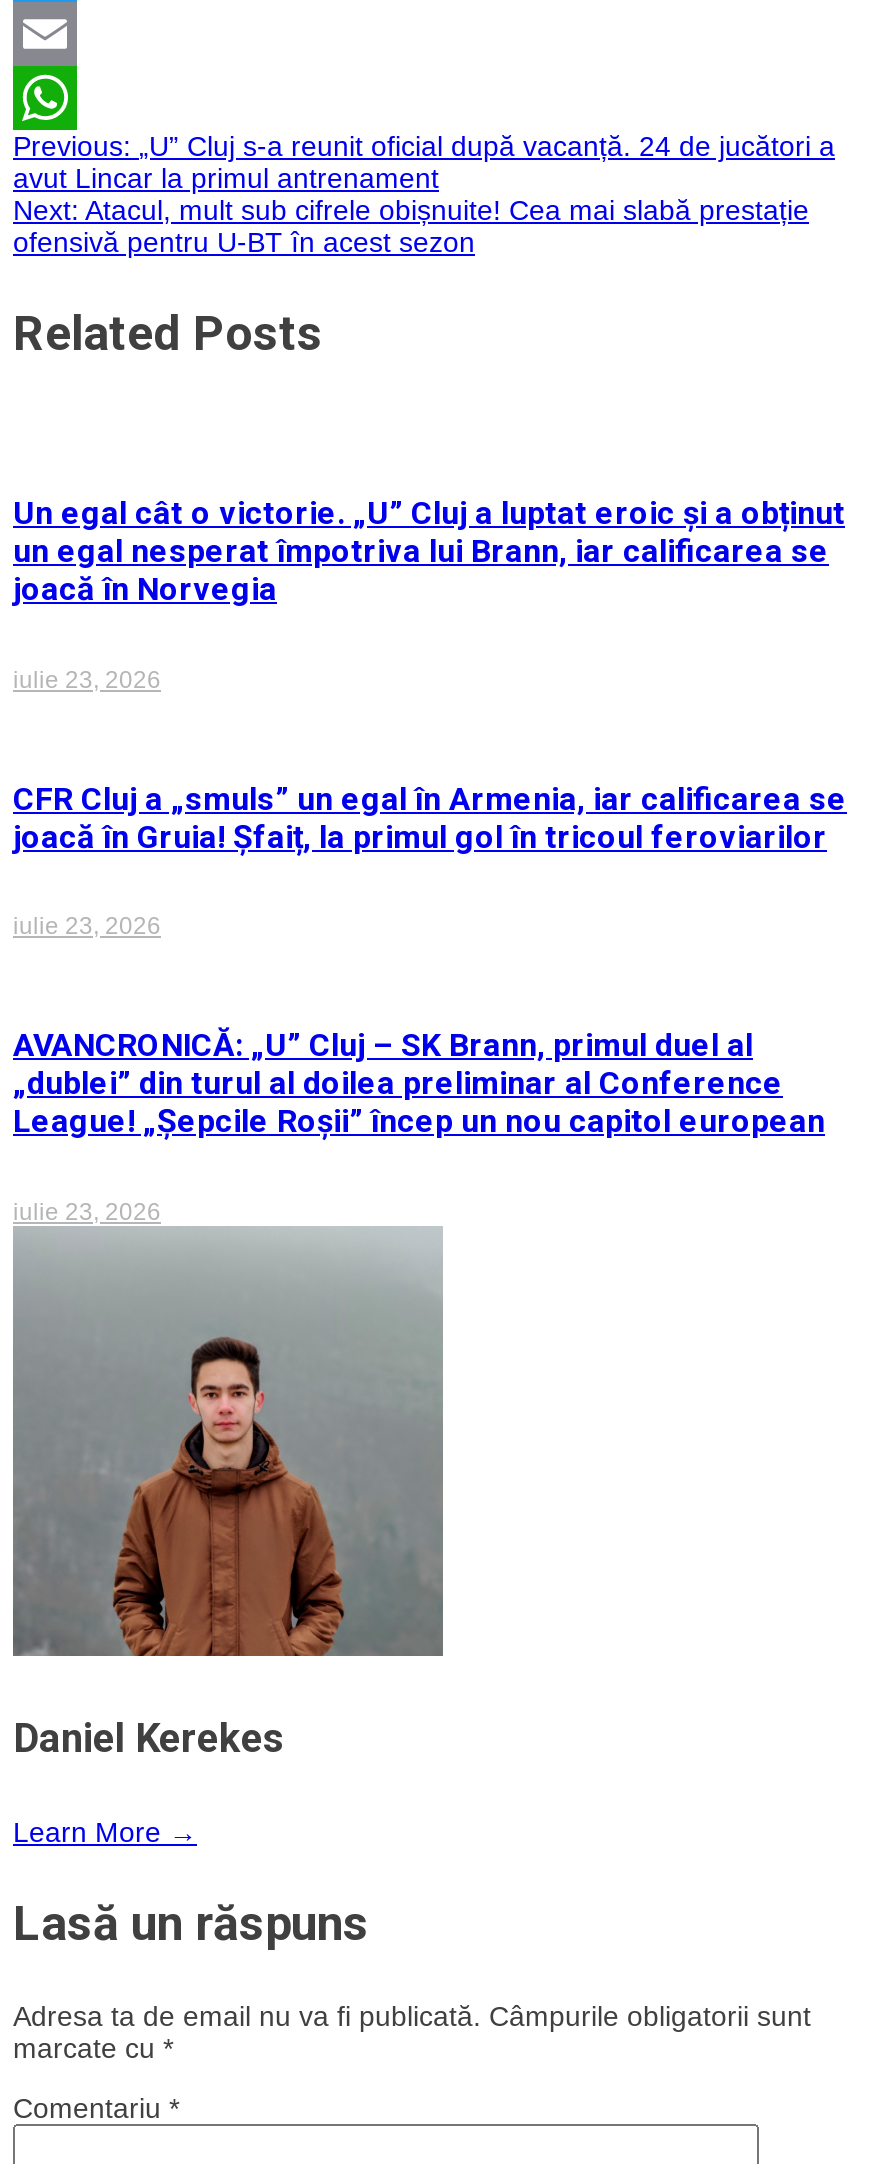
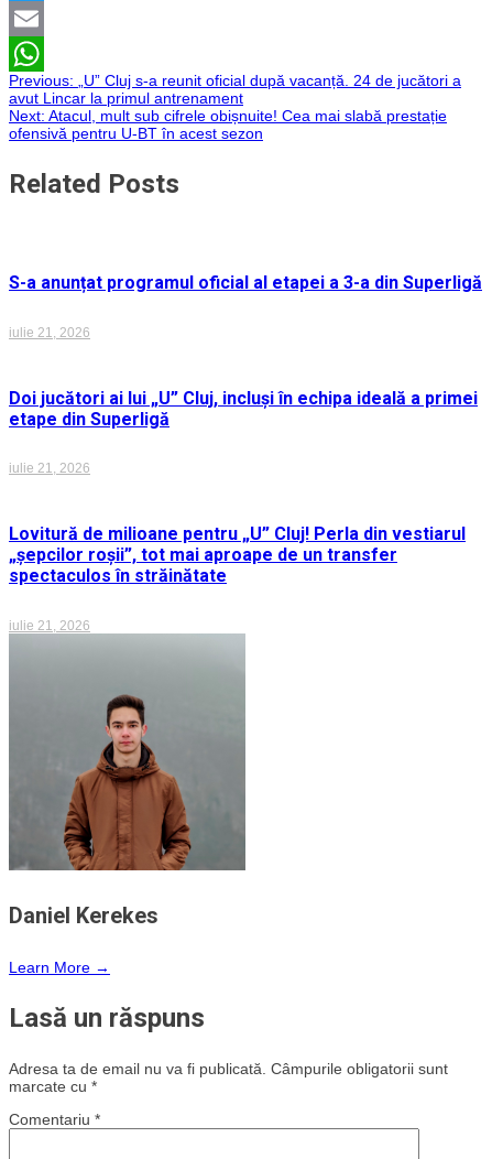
[13,495,845,609] Un egal cât o victorie. „U” Cluj a luptat eroic și a obținut | un egal nesperat împotriva lui Brann, iar calificarea se | joacă în Norvegia -> [9,272,482,293] S-a anunțat programul oficial al etapei a 3-a din Superligă
[13,666,161,694] iulie 23, 2026 -> [9,325,90,340] iulie 21, 2026
[13,779,847,855] CFR Cluj a „smuls” un egal în Armenia, iar calificarea se | joacă în Gruia! Șfaiț, la primul gol în tricoul feroviarilor -> [9,387,478,429] Doi jucători ai lui „U” Cluj, incluși în echipa ideală a primei | etape din Superligă
[13,913,161,941] iulie 23, 2026 -> [9,461,90,476] iulie 21, 2026
[13,1026,825,1140] AVANCRONICĂ: „U” Cluj – SK Brann, primul duel al | „dublei” din turul al doilea preliminar al Conference | League! „Șepcile Roșii” încep un nou capitol european -> [9,524,466,586] Lovitură de milioane pentru „U” Cluj! Perla din vestiarul | „șepcilor roșii”, tot mai aproape de un transfer | spectaculos în străinătate
[13,1198,161,1226] iulie 23, 2026 -> [9,618,90,633] iulie 21, 2026

